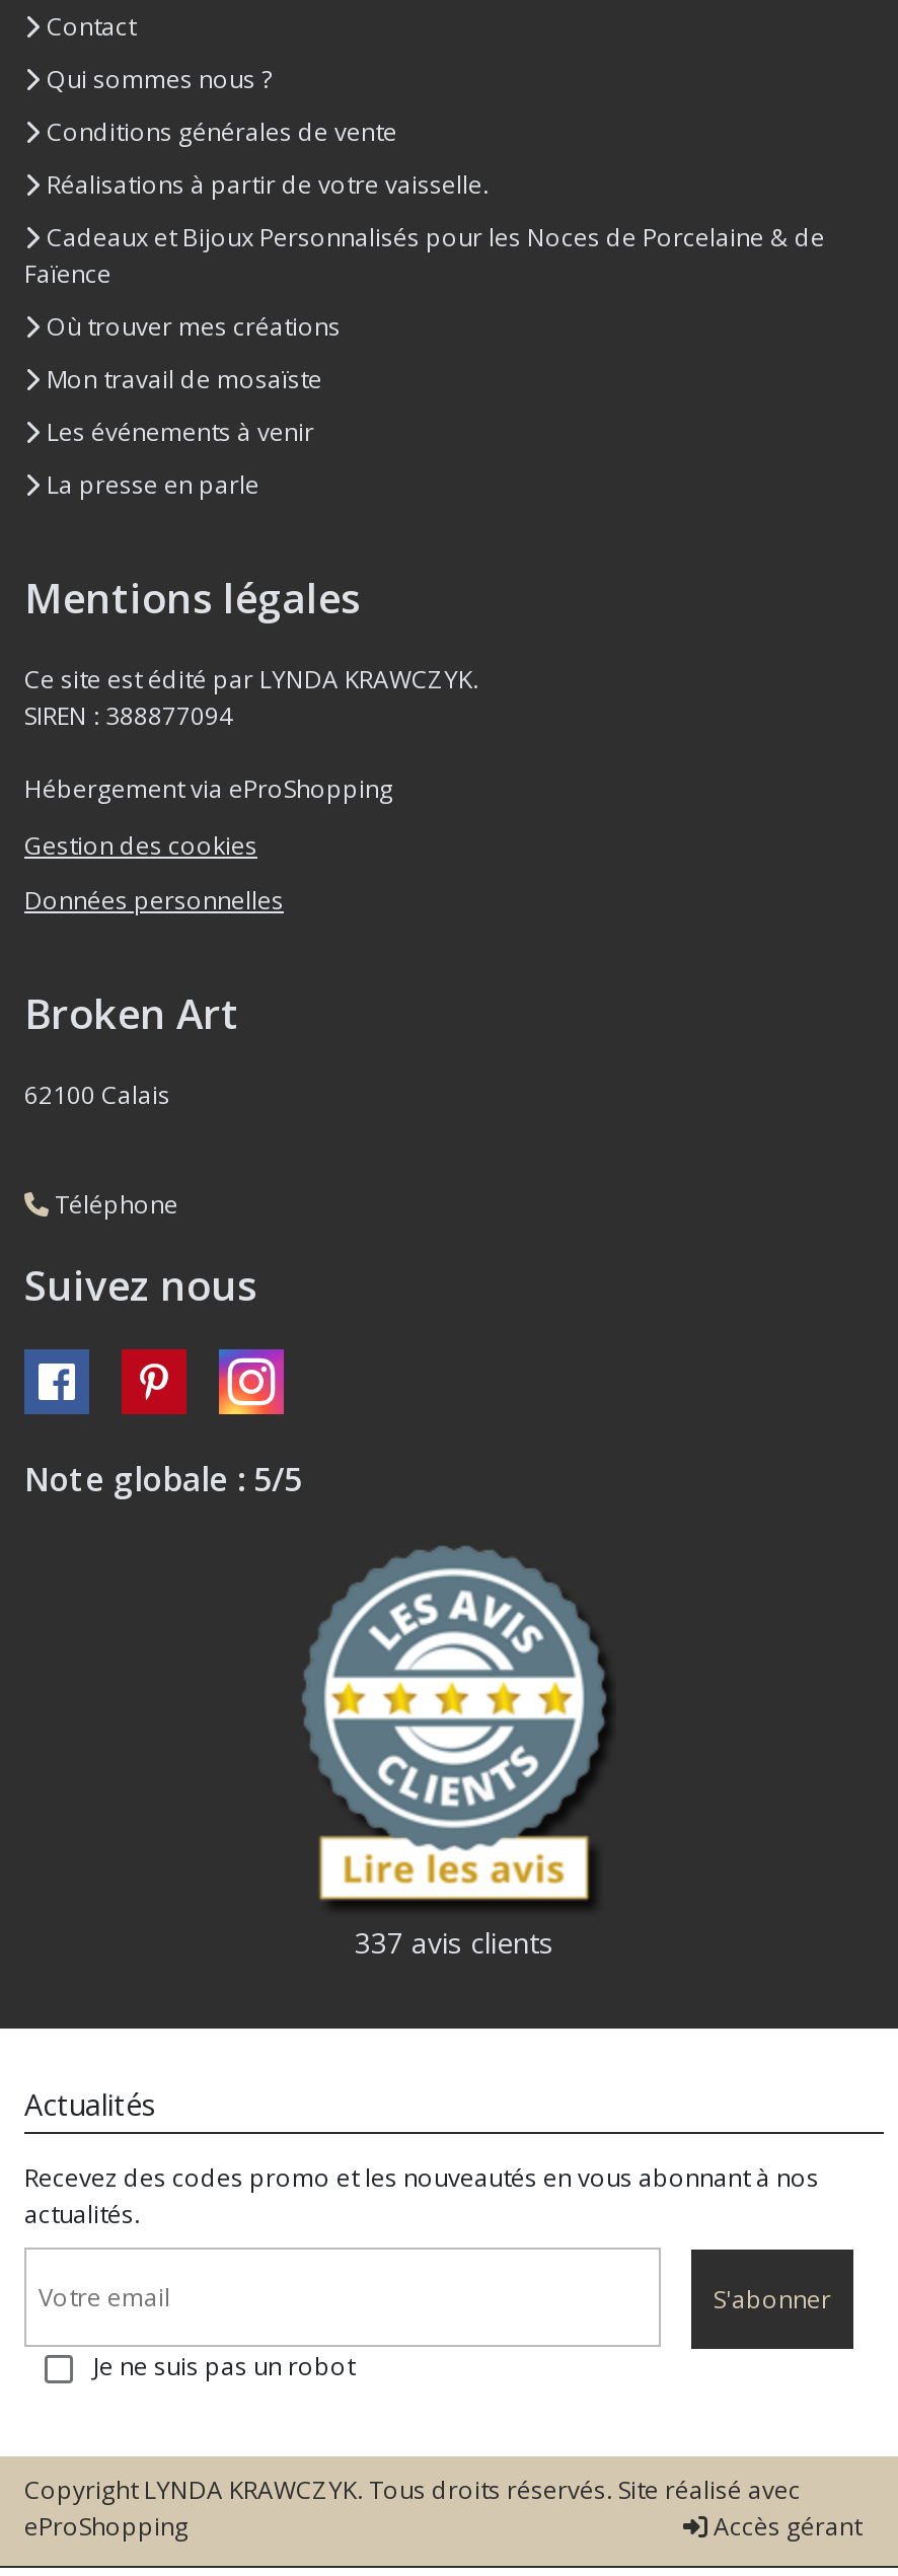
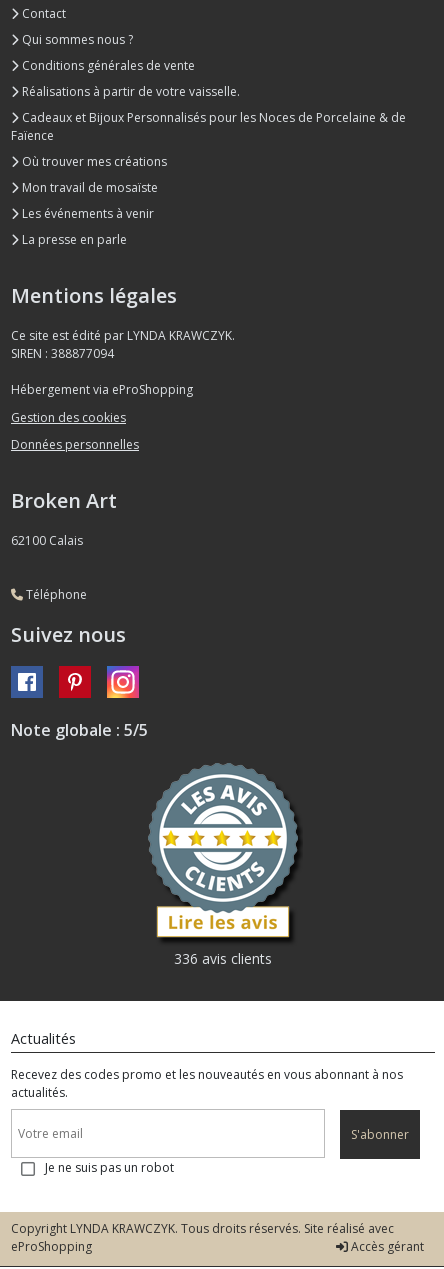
[355,1923,553,1962] 337 avis clients -> [174,949,272,968] 336 avis clients

